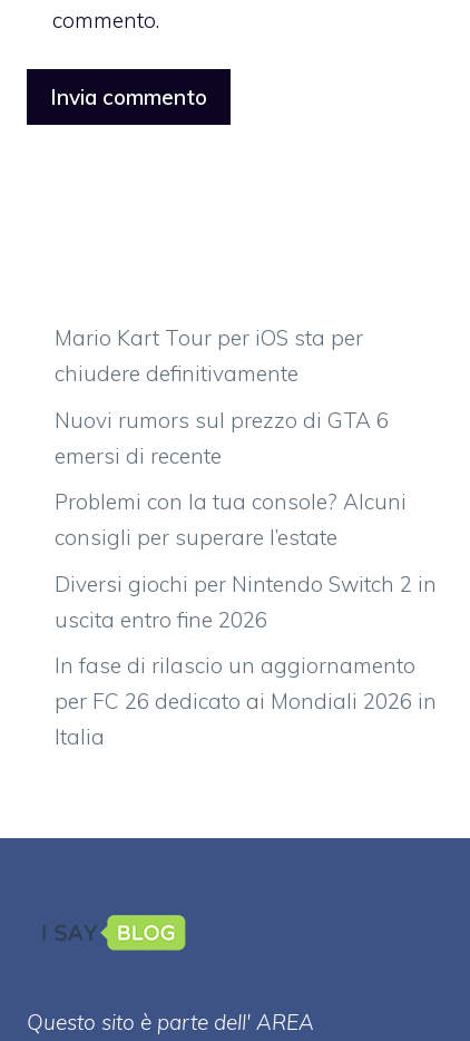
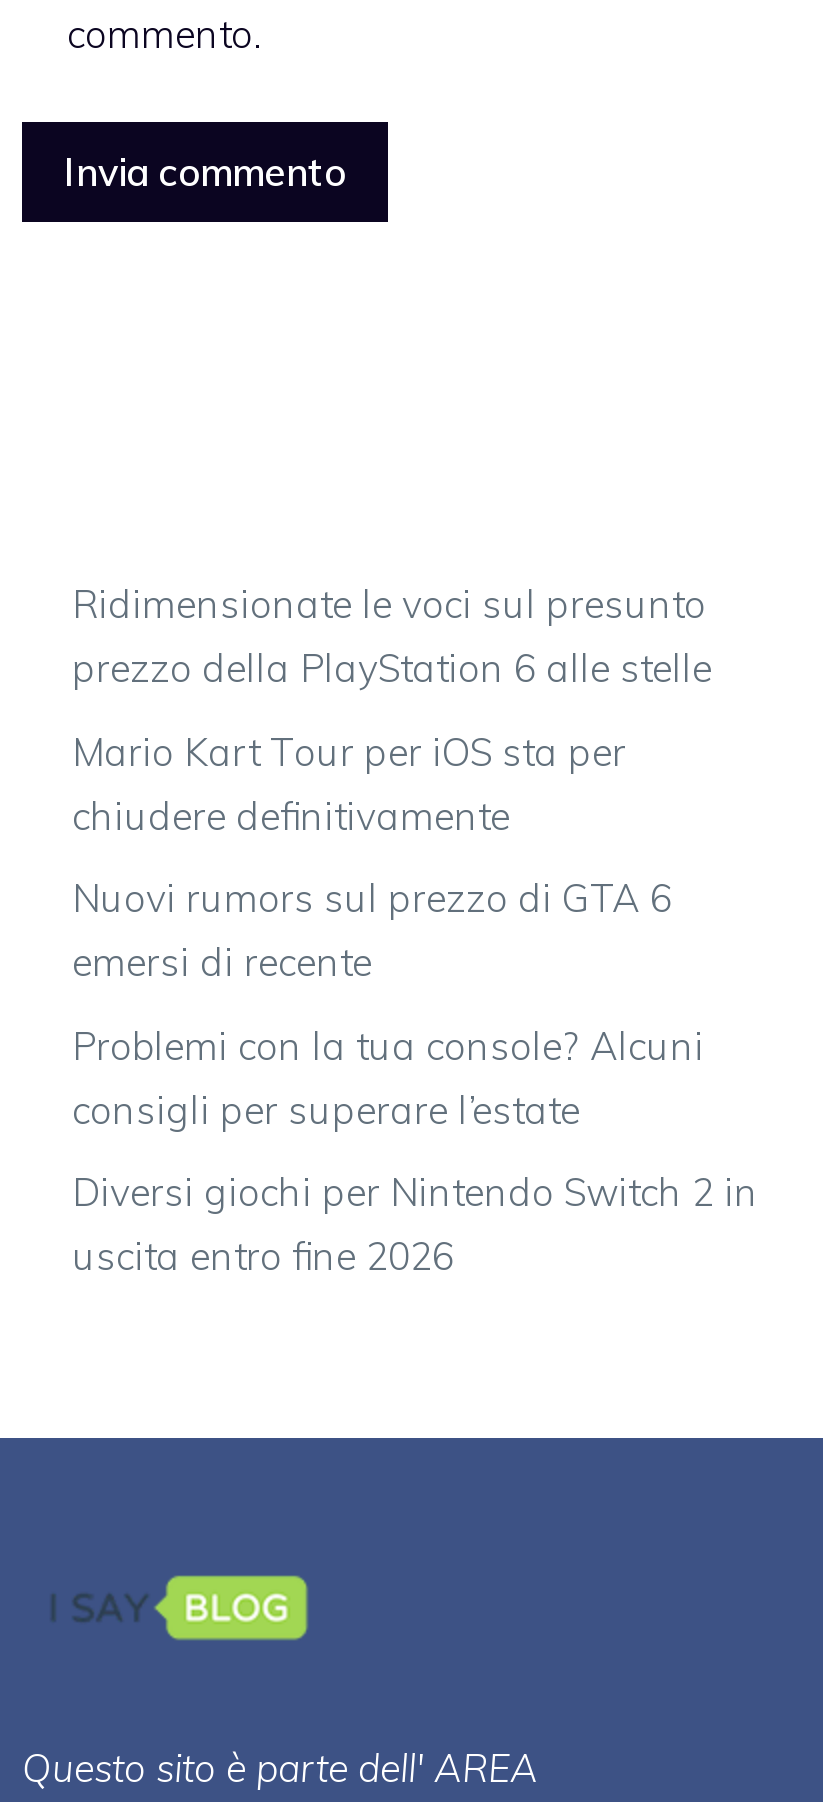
none -> [72,581,712,693] Ridimensionate le voci sul presunto | prezzo della PlayStation 6 alle stelle
moved [55,325,437,633] -> [72,728,758,1281]: Mario Kart Tour per iOS sta per | chiudere definitivamente | Nuovi rumors sul prezzo di GTA 6 | emersi di recente | Problemi con la tua console? Alcuni | consigli per superare l’estate | Diversi giochi per Nintendo Switch 2 in | uscita entro fine 2026
[55,652,437,751] In fase di rilascio un aggiornamento | per FC 26 dedicato ai Mondiali 2026 in | Italia -> none

